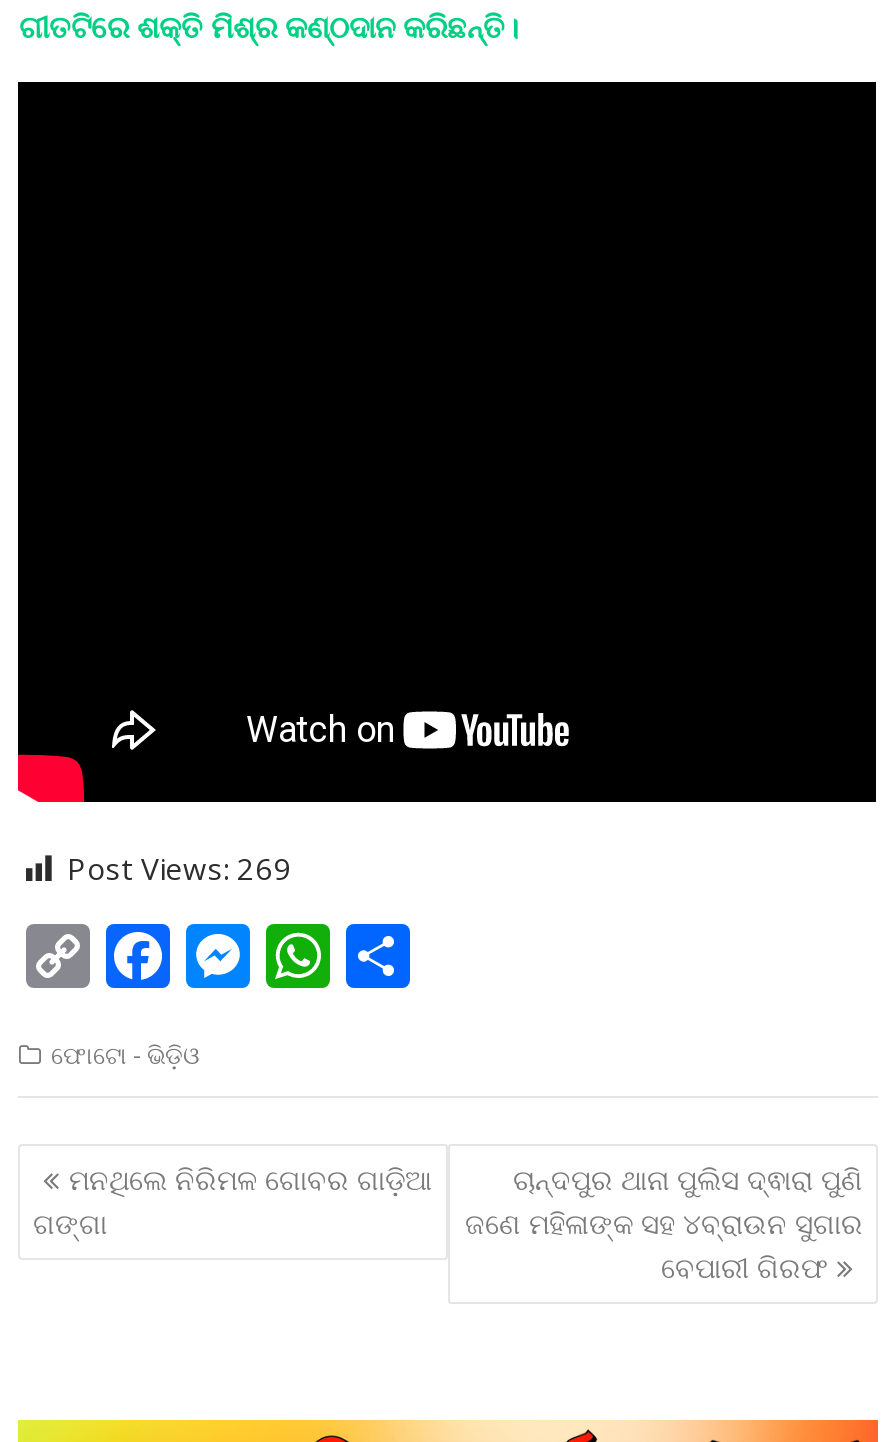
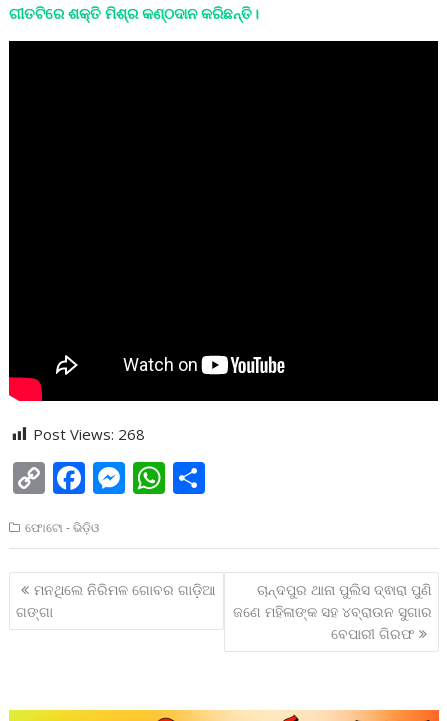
[67,848,291,888] Post Views: 269 -> [33,424,145,444] Post Views: 268

